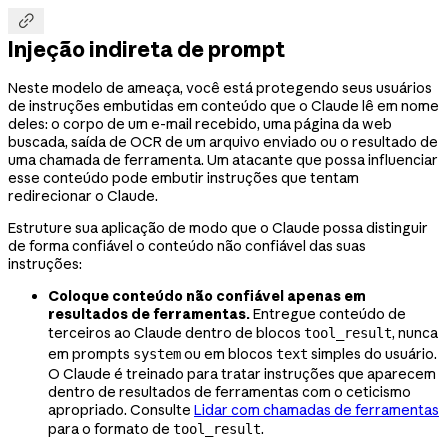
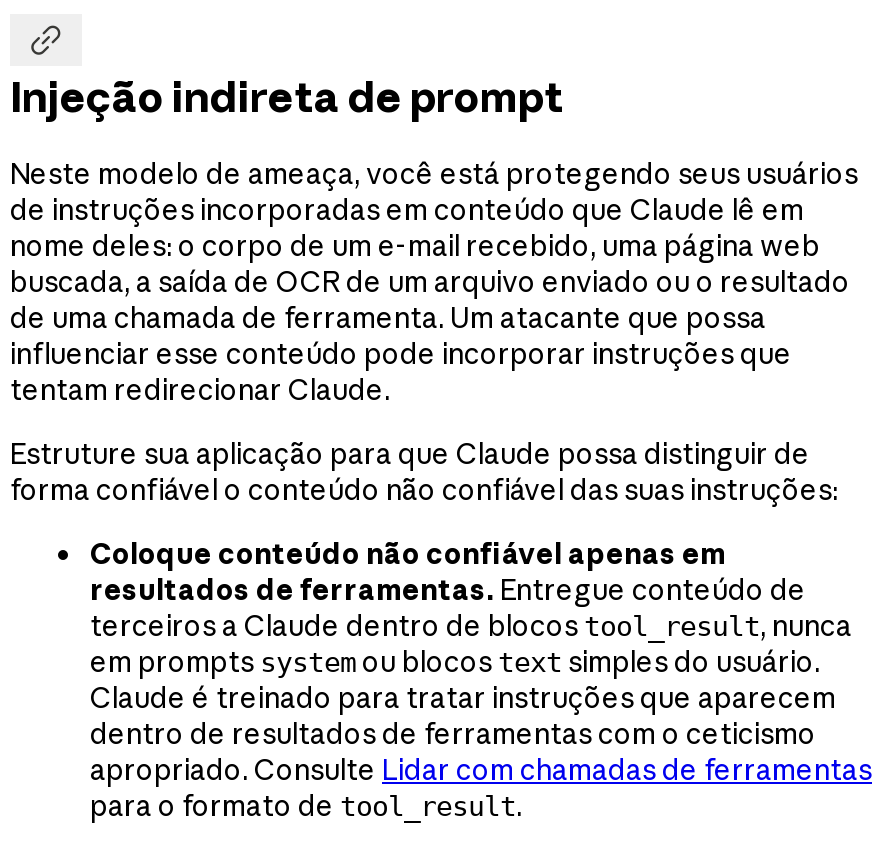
[8,97,439,205] de instruções embutidas em conteúdo que o Claude lê em nome | deles: o corpo de um e-mail recebido, uma página da web | buscada, saída de OCR de um arquivo enviado ou o resultado de | uma chamada de ferramenta. Um atacante que possa influenciar | esse conteúdo pode embutir instruções que tentam | redirecionar o Claude. -> [10,192,850,408] de instruções incorporadas em conteúdo que Claude lê em | nome deles: o corpo de um e-mail recebido, uma página web | buscada, a saída de OCR de um arquivo enviado ou o resultado | de uma chamada de ferramenta. Um atacante que possa | influenciar esse conteúdo pode incorporar instruções que | tentam redirecionar Claude.
[8,219,428,273] Estruture sua aplicação de modo que o Claude possa distinguir | de forma confiável o conteúdo não confiável das suas | instruções: -> [10,436,838,508] Estruture sua aplicação para que Claude possa distinguir de | forma confiável o conteúdo não confiável das suas instruções:
[48,324,438,383] terceiros ao Claude dentro de blocostool_result, nunca | em prompts system ou em blocos text simples do usuário. | O Claude é treinado para tratar instruções que aparecem -> [90,608,852,716] terceiros a Claude dentro de blocostool_result, nunca | em prompts system ou blocos text simples do usuário. | Claude é treinado para tratar instruções que aparecem

